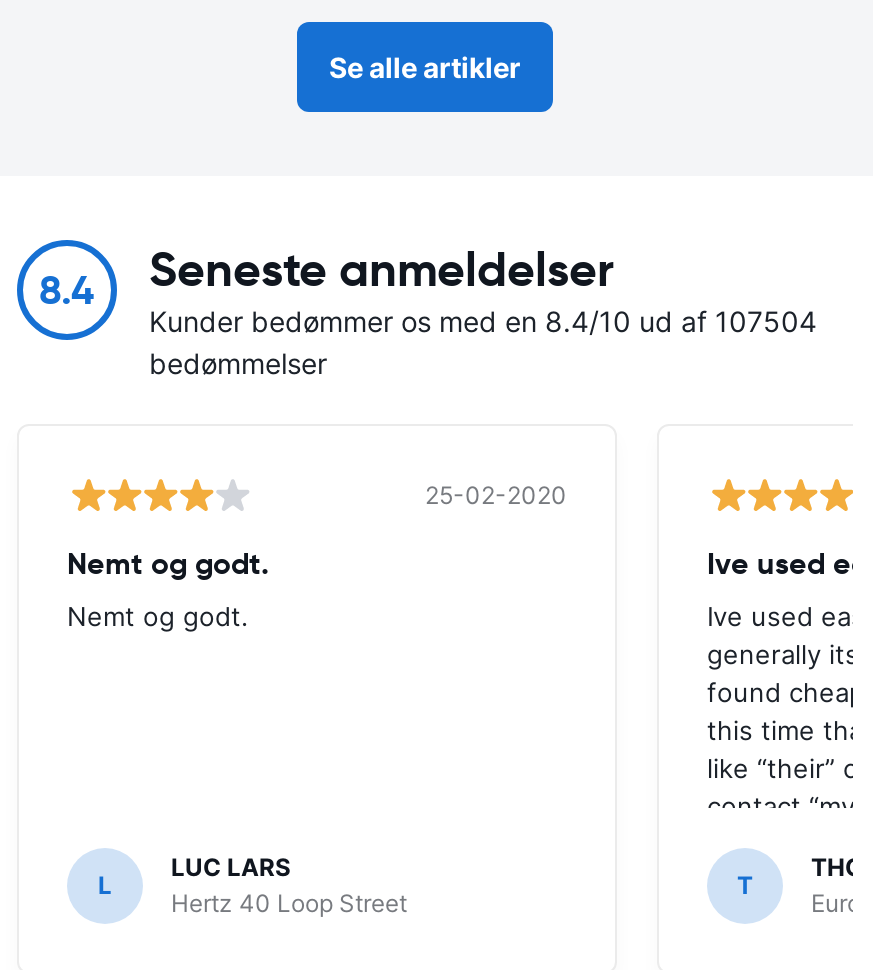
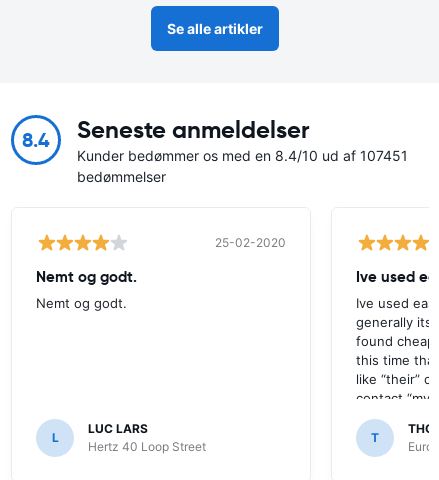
[149,304,817,338] Kunder bedømmer os med en 8.4/10 ud af 107504 -> [77,147,408,164] Kunder bedømmer os med en 8.4/10 ud af 107451

